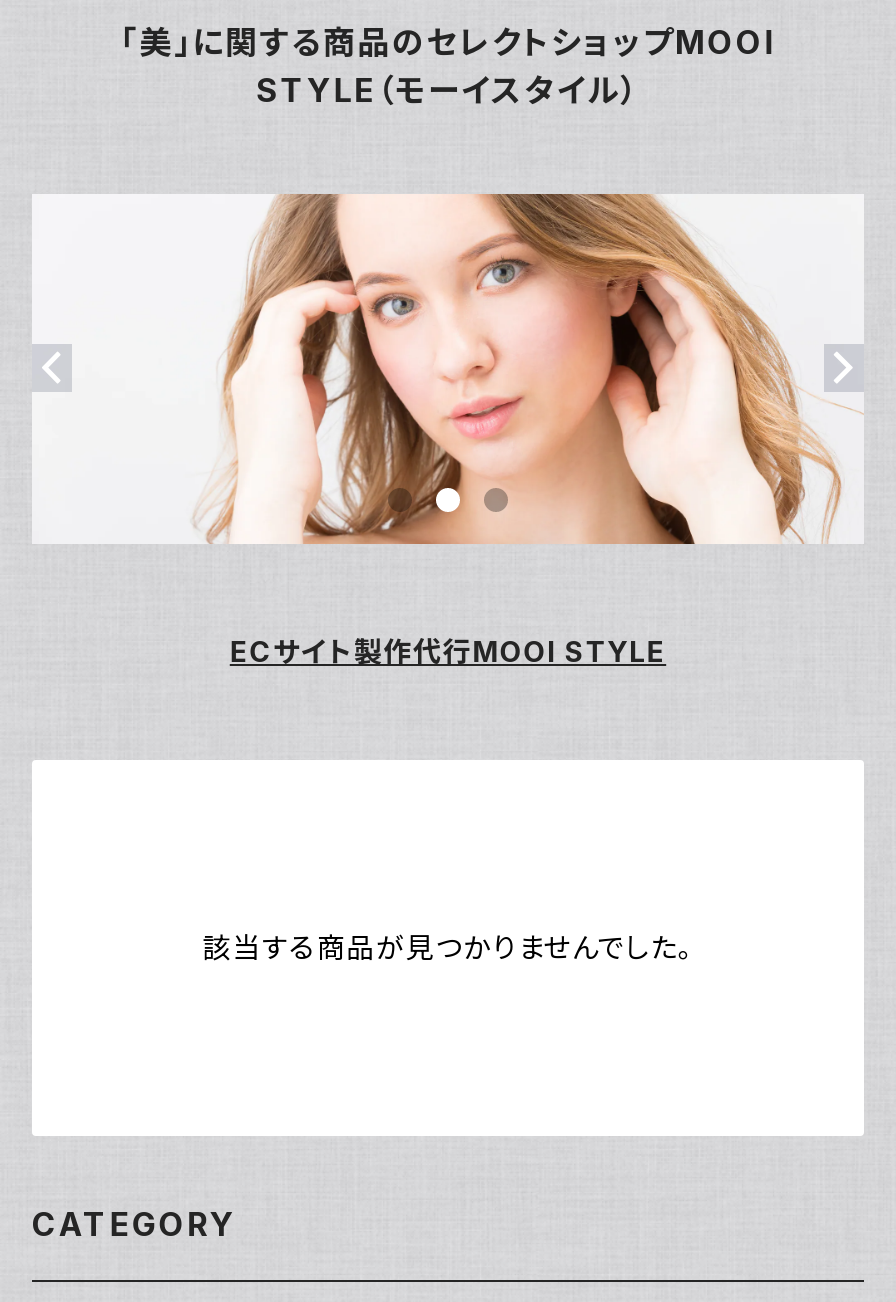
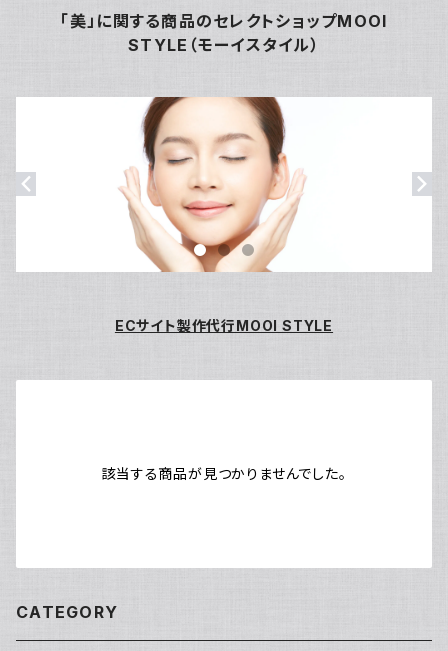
[190,192,860,546] [image] -> [96,96,425,273] [image]

